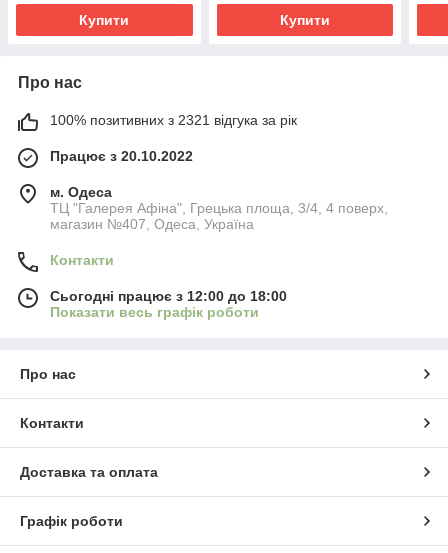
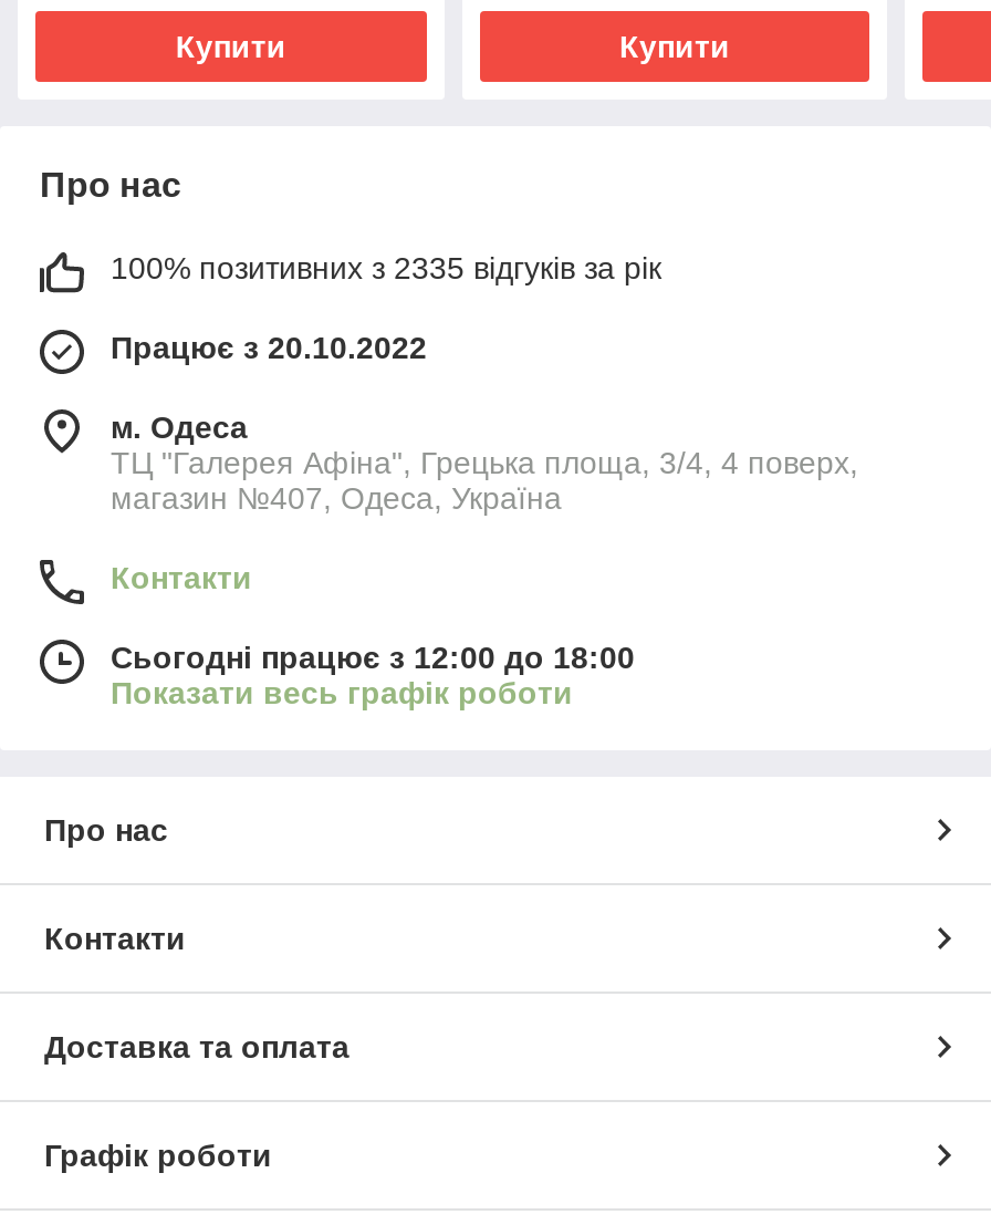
[50,112,297,128] 100% позитивних з 2321 відгука за рік -> [111,250,661,285] 100% позитивних з 2335 відгуків за рік

